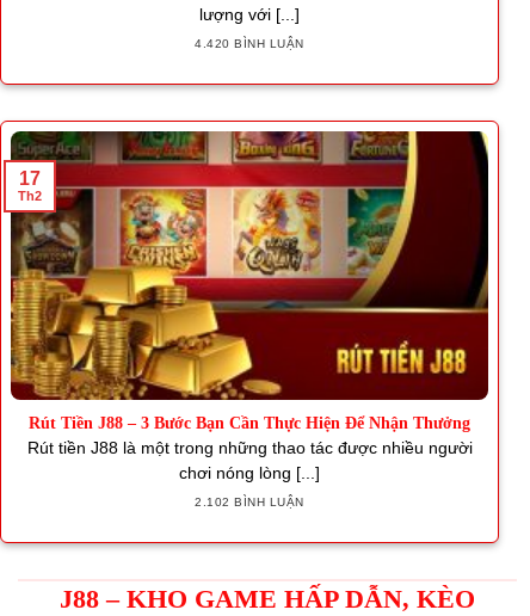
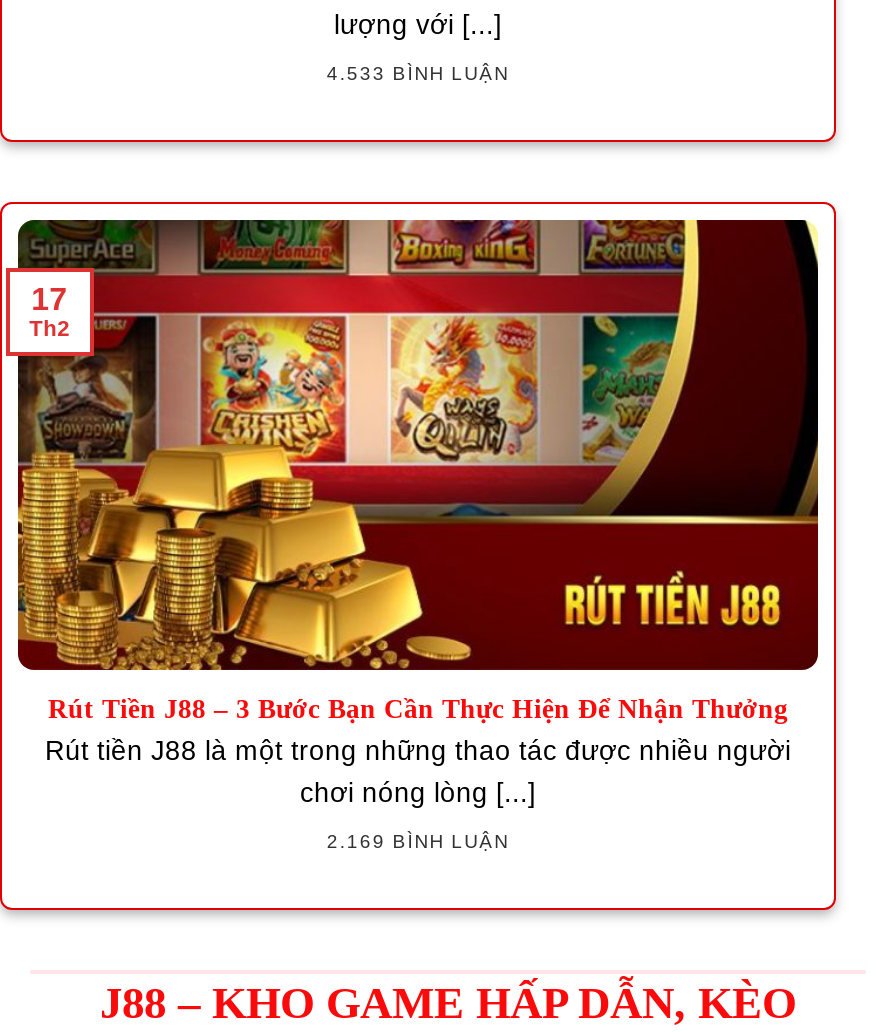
[195,37,304,51] 4.420 BÌNH LUẬN -> [327,63,509,85] 4.533 BÌNH LUẬN
[195,495,304,509] 2.102 BÌNH LUẬN -> [327,830,509,852] 2.169 BÌNH LUẬN

